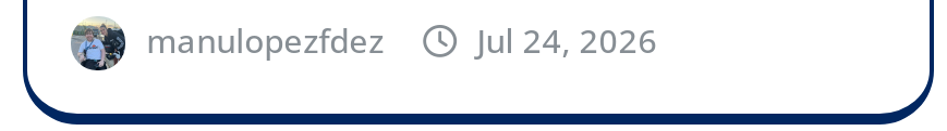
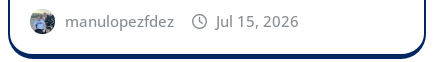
[477,17,658,61] Jul 24, 2026 -> [216,10,299,30] Jul 15, 2026

